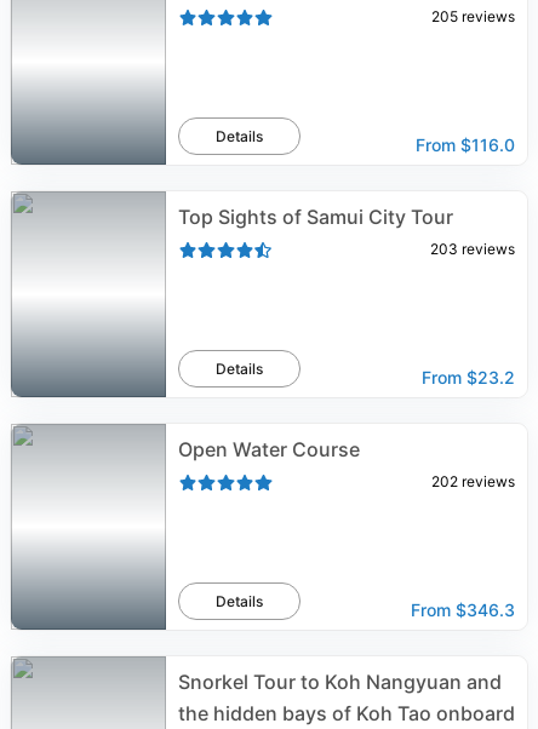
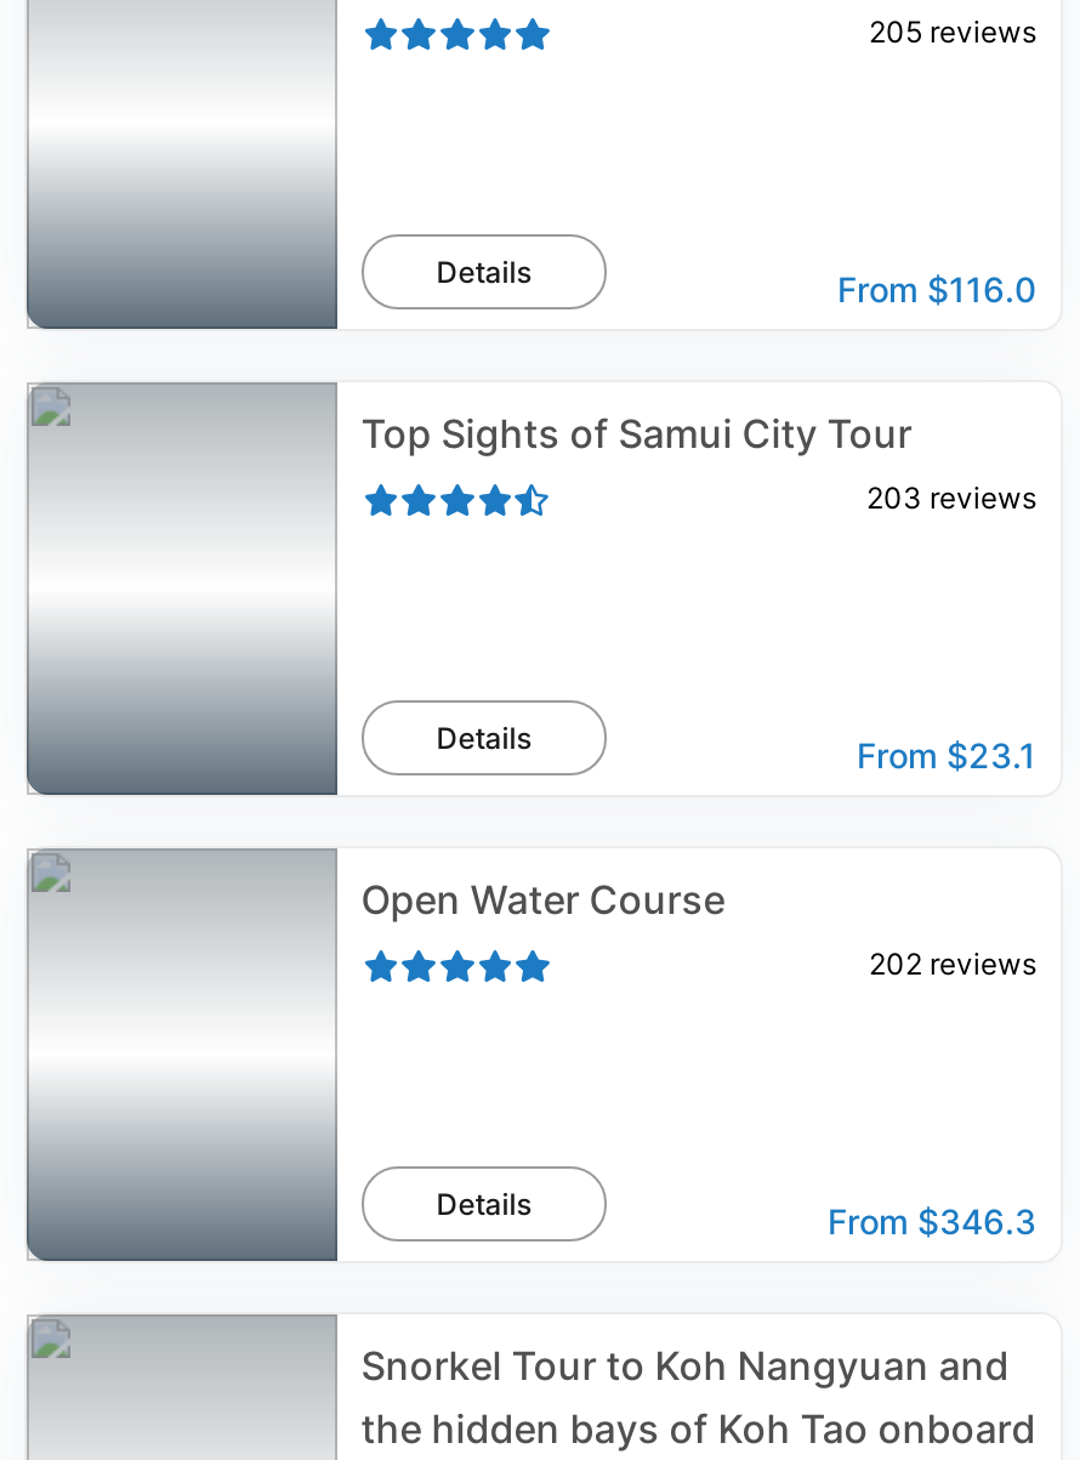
[422,367,515,388] From $23.2 -> [857,734,1036,776] From $23.1

